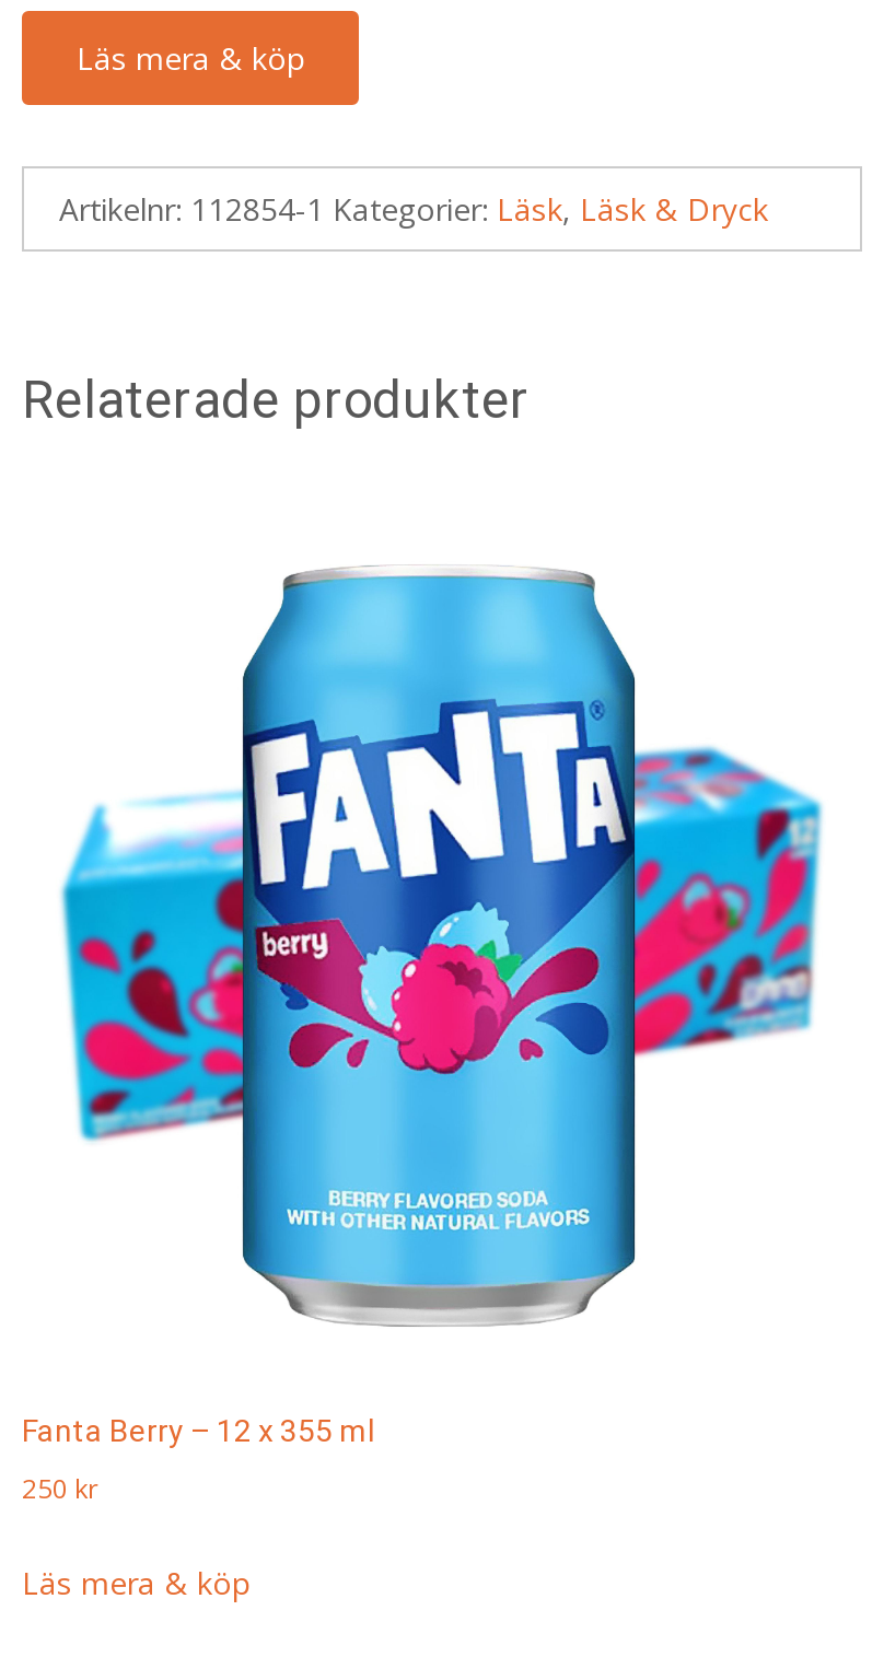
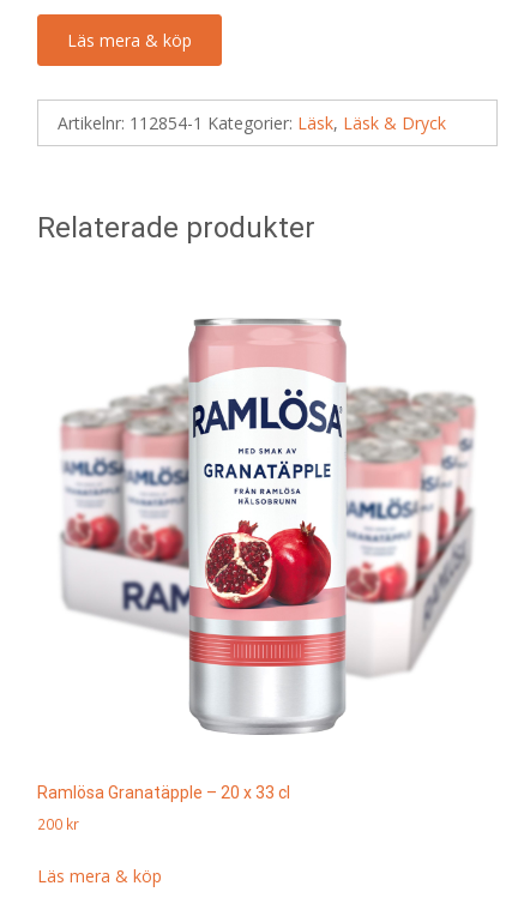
[59,567,823,1323] [image] -> [59,318,476,735] [image]
[22,1413,374,1448] Fanta Berry – 12 x 355 ml -> [37,783,290,802] Ramlösa Granatäpple – 20 x 33 cl
[22,1470,98,1507] 250 kr -> [37,814,79,834] 200 kr

